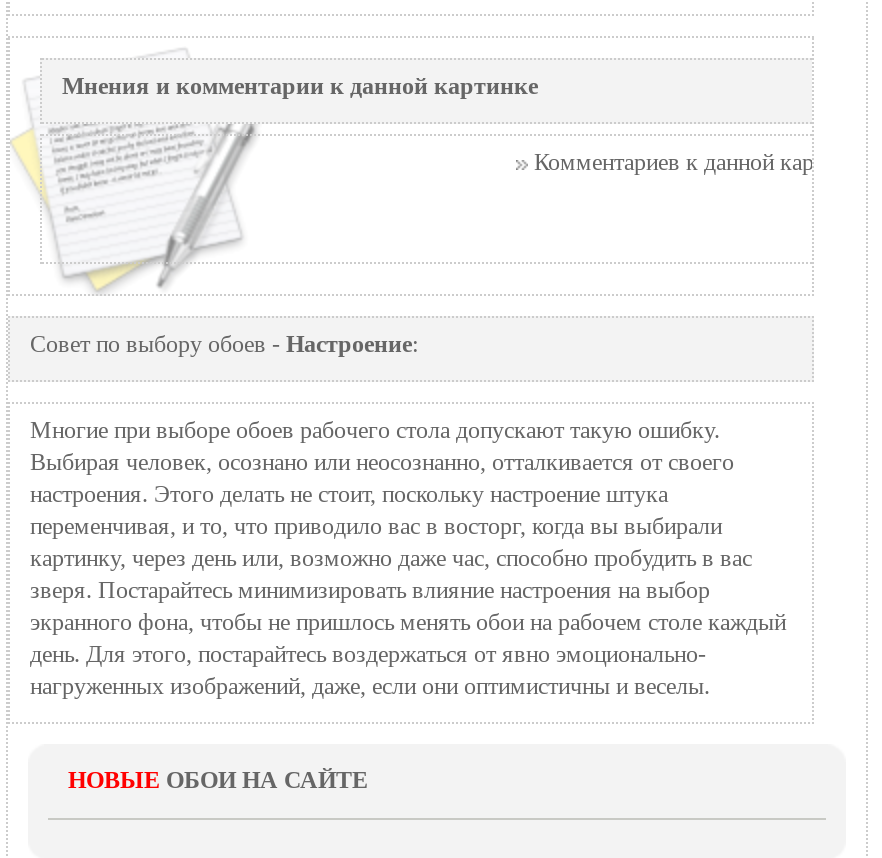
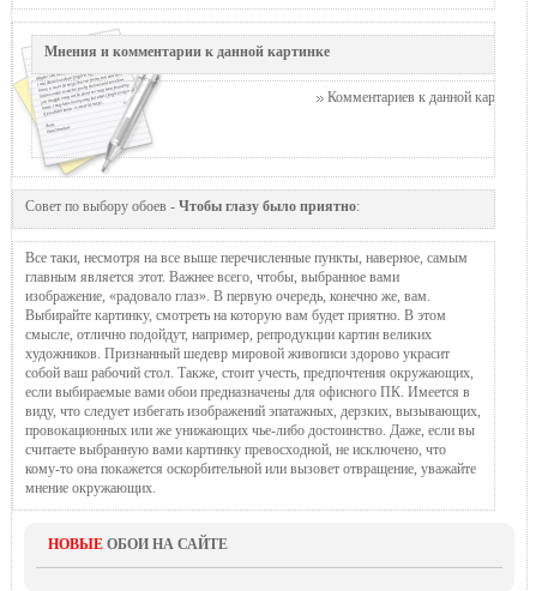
[30,329,418,357] Совет по выбору обоев - Настроение: -> [25,197,360,214] Совет по выбору обоев - Чтобы глазу было приятно:
[30,415,786,699] Многие при выборе обоев рабочего стола допускают такую ошибку. | Выбирая человек, осознано или неосознанно, отталкивается от своего | настроения. Этого делать не стоит, поскольку настроение штука | переменчивая, и то, что приводило вас в восторг, когда вы выбирали | картинку, через день или, возможно даже час, способно пробудить в вас | зверя. Постарайтесь минимизировать влияние настроения на выбор | экранного фона, чтобы не пришлось менять обои на рабочем столе каждый | день. Для этого, постарайтесь воздержаться от явно эмоционально- | нагруженных изображений, даже, если они оптимистичны и веселы. -> [25,249,481,496] Все таки, несмотря на все выше перечисленные пункты, наверное, самым | главным является этот. Важнее всего, чтобы, выбранное вами | изображение, «радовало глаз». В первую очередь, конечно же, вам. | Выбирайте картинку, смотреть на которую вам будет приятно. В этом | смысле, отлично подойдут, например, репродукции картин великих | художников. Признанный шедевр мировой живописи здорово украсит | собой ваш рабочий стол. Также, стоит учесть, предпочтения окружающих, | если выбираемые вами обои предназначены для офисного ПК. Имеется в | виду, что следует избегать изображений эпатажных, дерзких, вызывающих, | провокационных или же унижающих чье-либо достоинство. Даже, если вы | считаете выбранную вами картинку превосходной, не исключено, что | кому-то она покажется оскорбительной или вызовет отвращение, уважайте | мнение окружающих.

